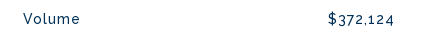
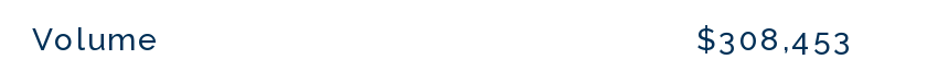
[338,11,395,27] 372,124 -> [718,22,853,57] 308,453

